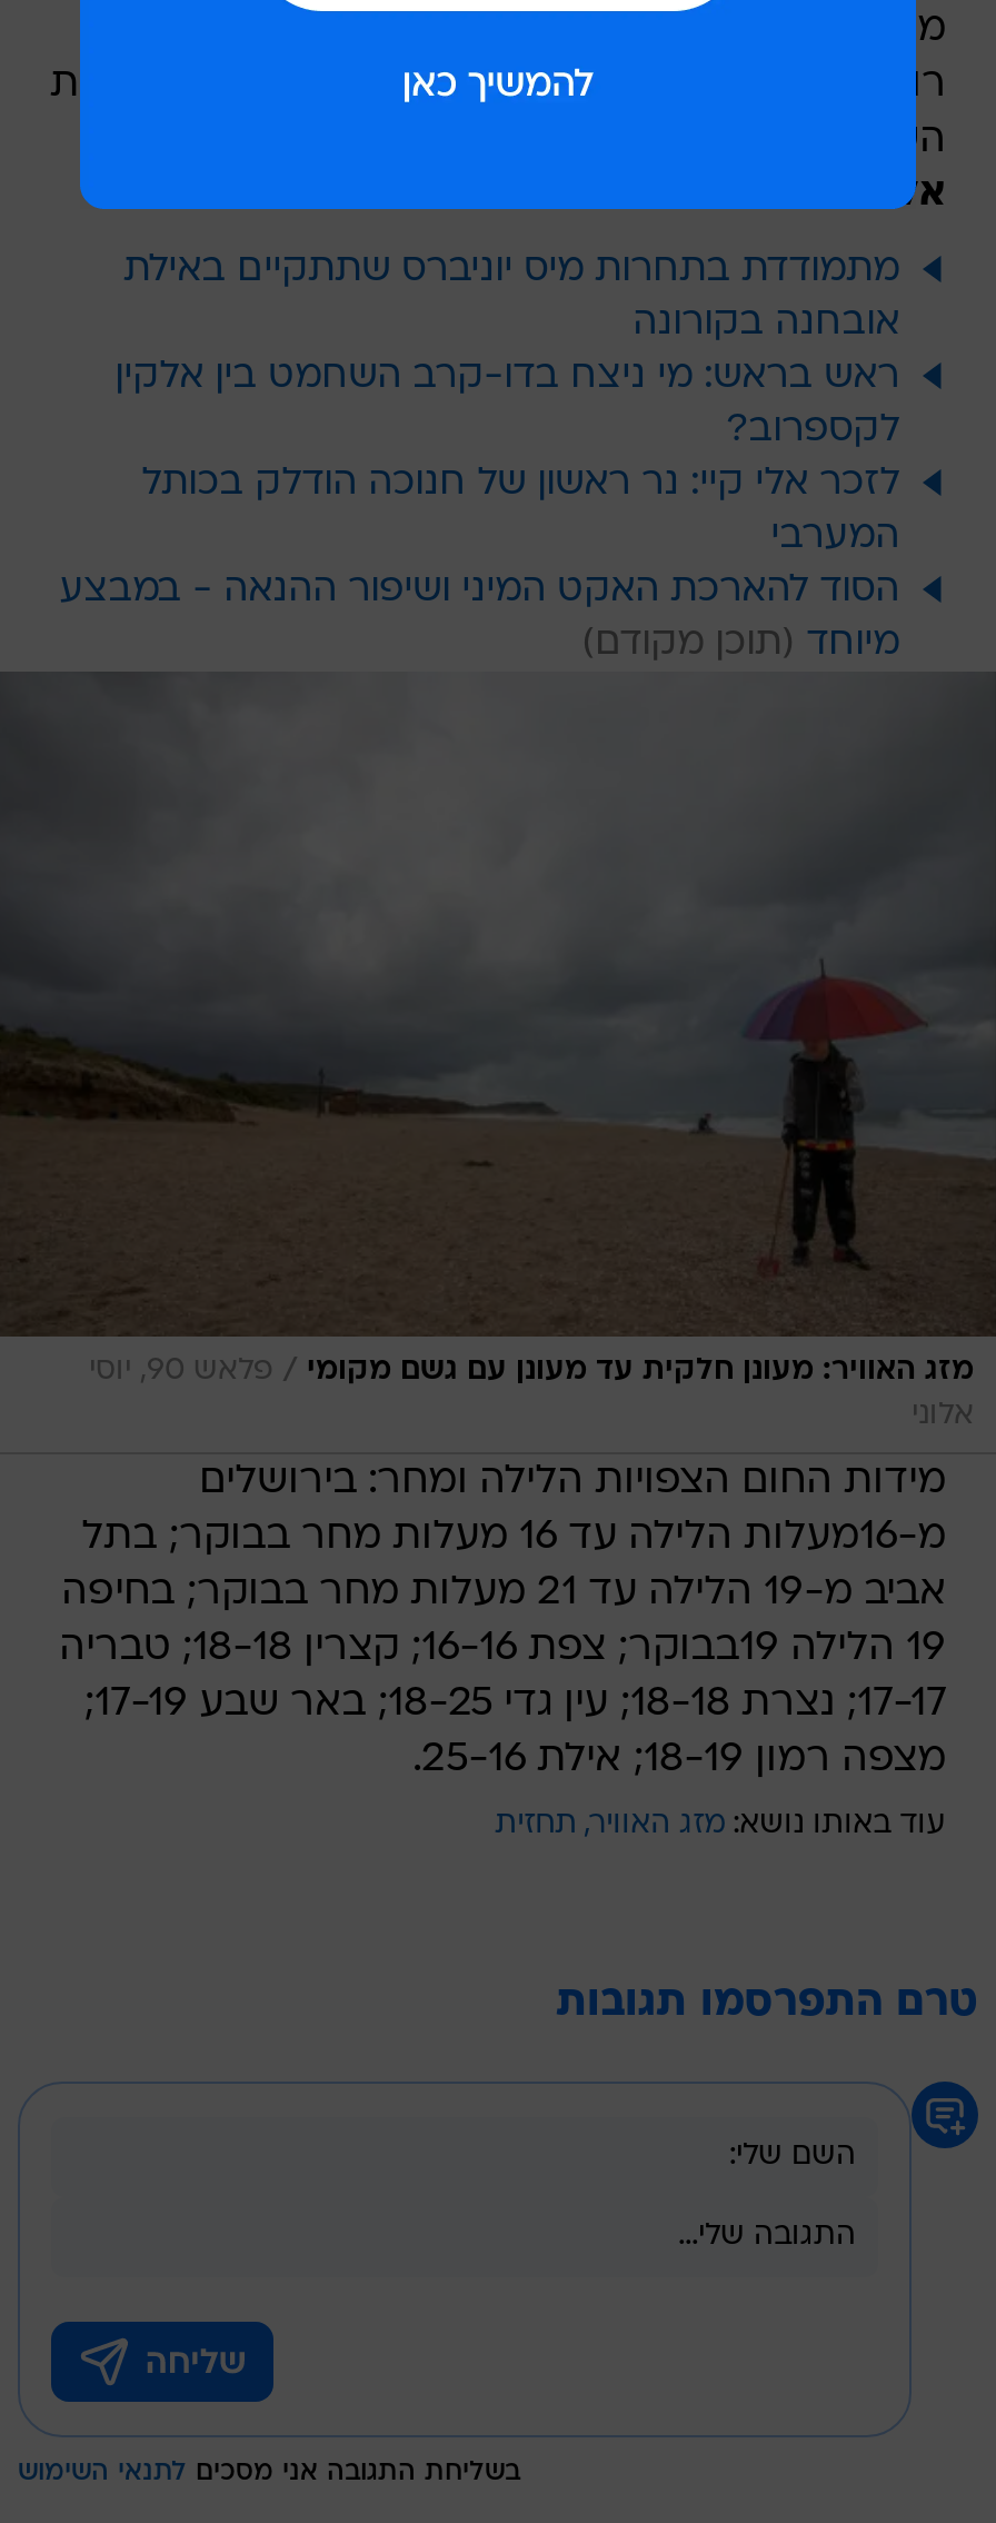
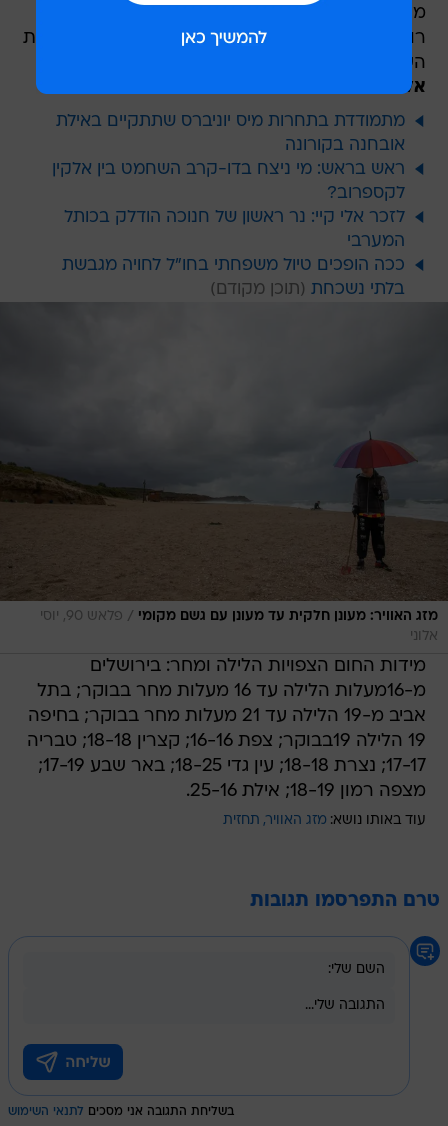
[59,572,900,663] הסוד להארכת האקט המיני ושיפור ההנאה - במבצע | מיוחד -> [62,257,405,298] ככה הופכים טיול משפחתי בחו"ל לחויה מגבשת | בלתי נשכחת

